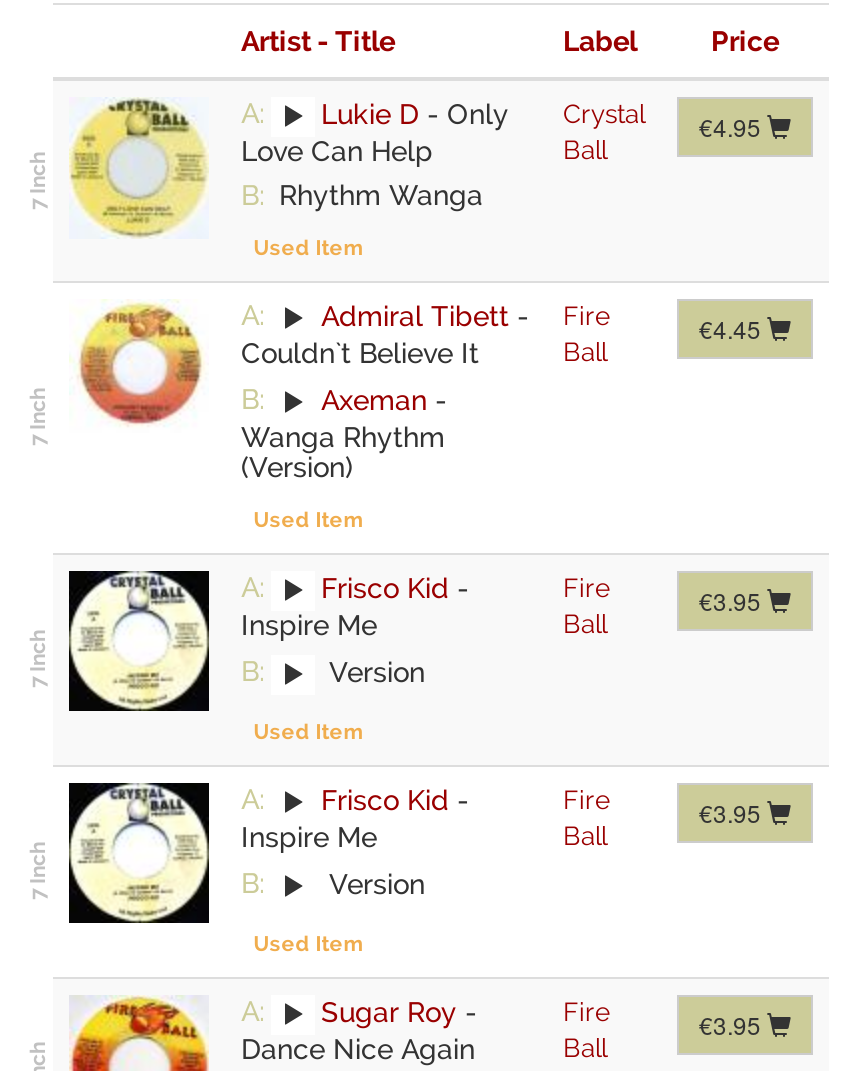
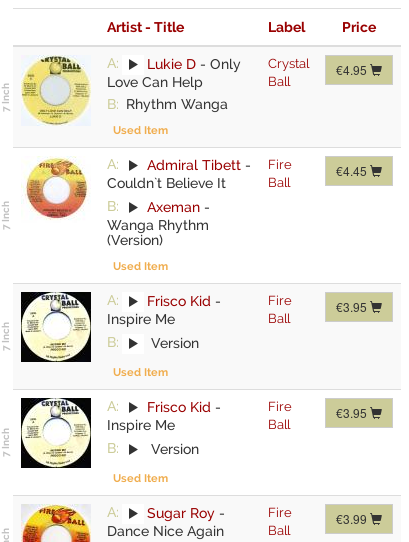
[699,1006,761,1040] €3.95 -> [336,510,367,527] €3.99

